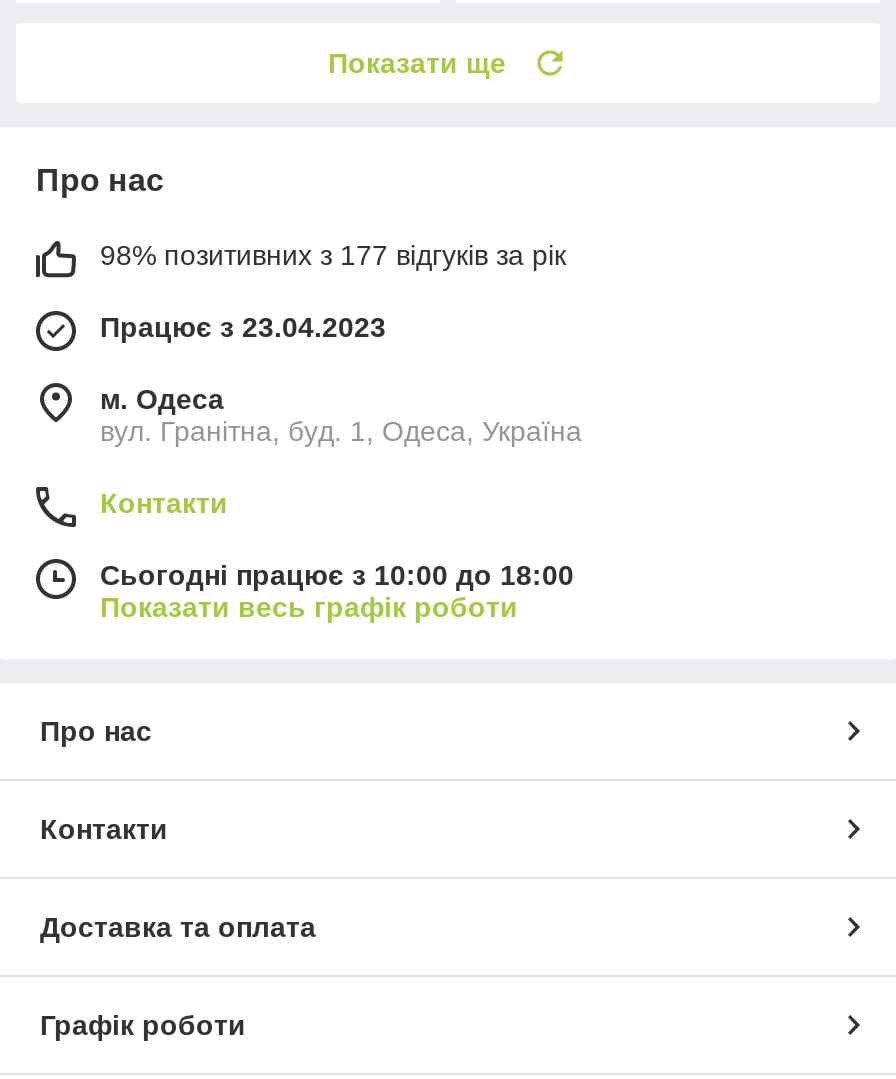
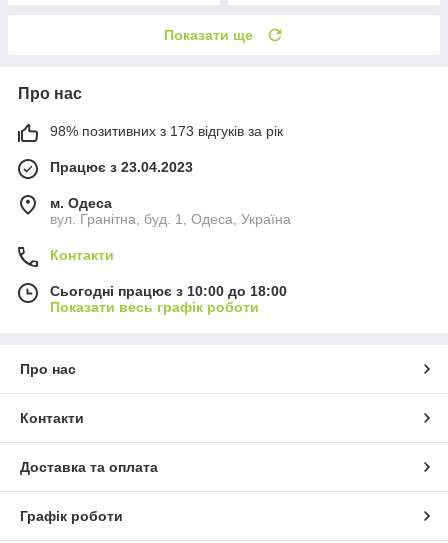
[100,239,566,271] 98% позитивних з 177 відгуків за рік -> [50,123,283,139] 98% позитивних з 173 відгуків за рік

